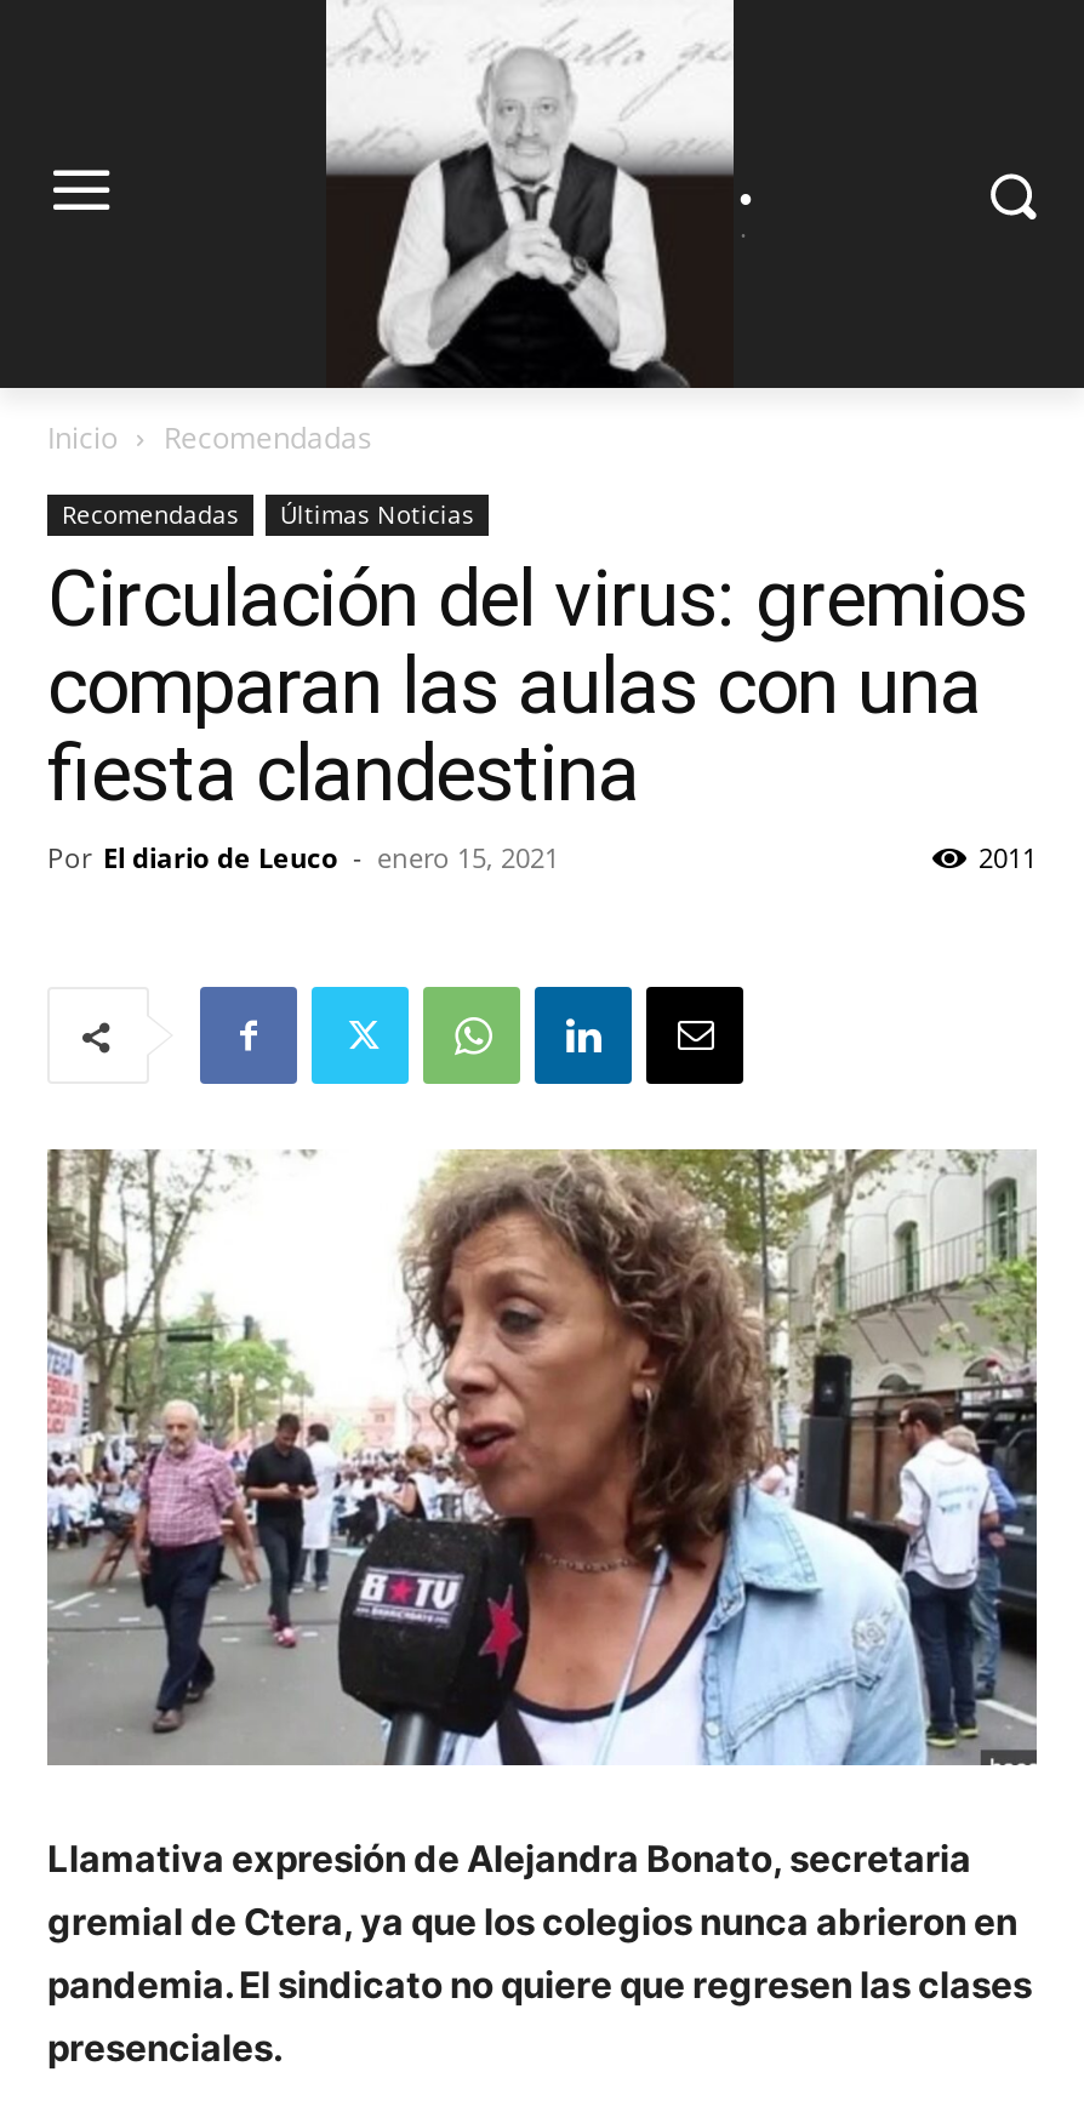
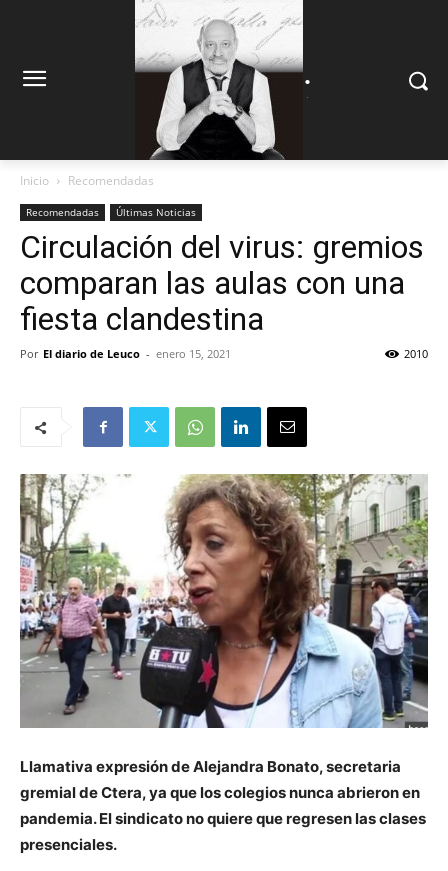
[979,839,1037,875] 2011 -> [404,346,428,361] 2010

